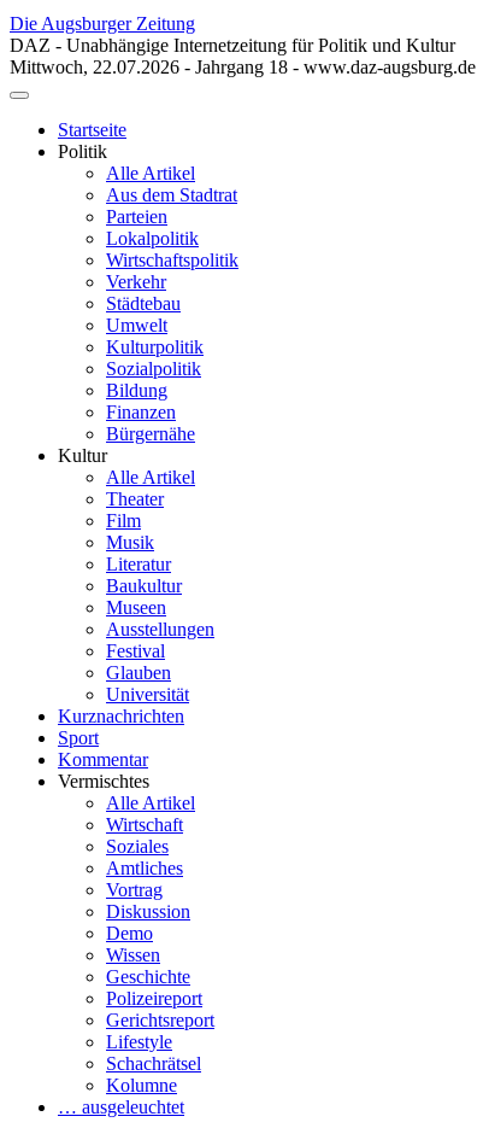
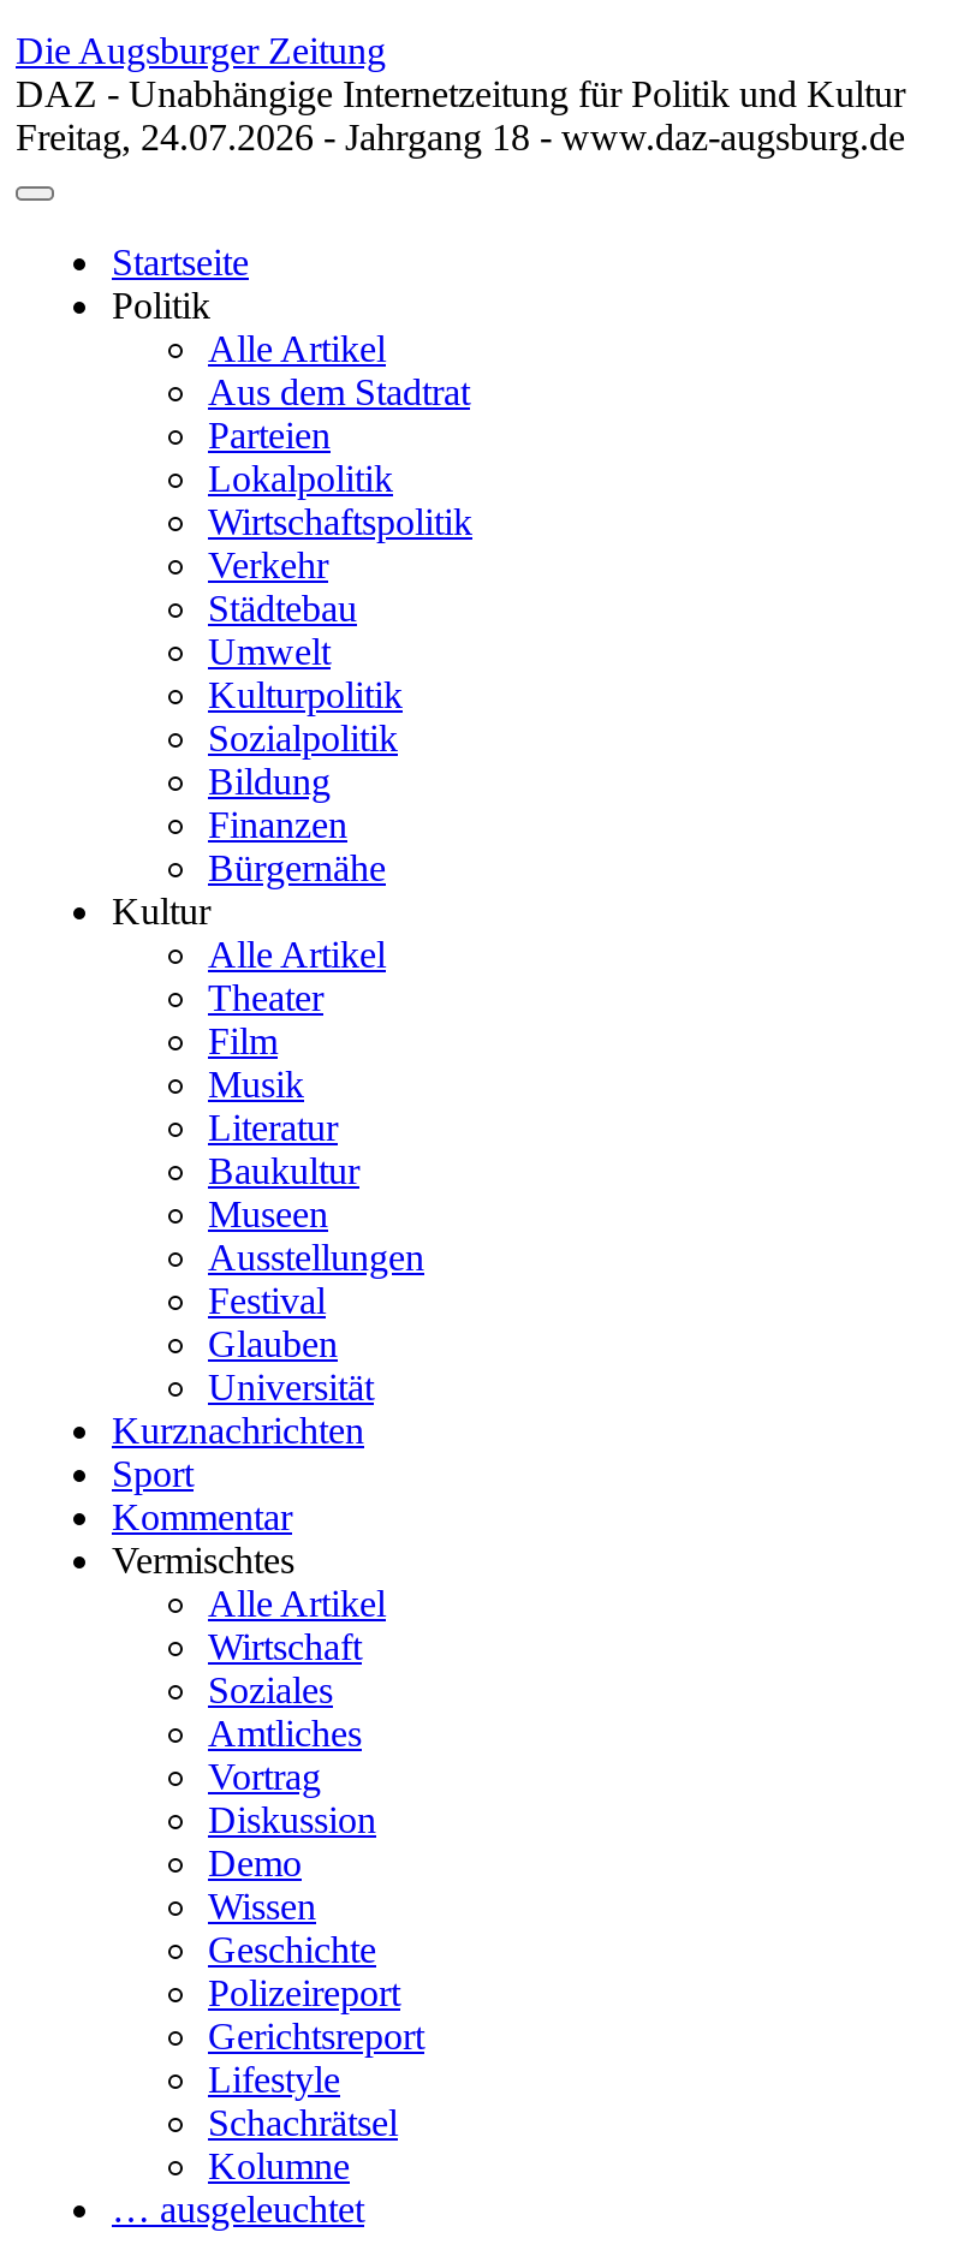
[10,57,476,77] Mittwoch, 22.07.2026 - Jahrgang 18 - www.daz-augsburg.de -> [16,117,905,157] Freitag, 24.07.2026 - Jahrgang 18 - www.daz-augsburg.de

